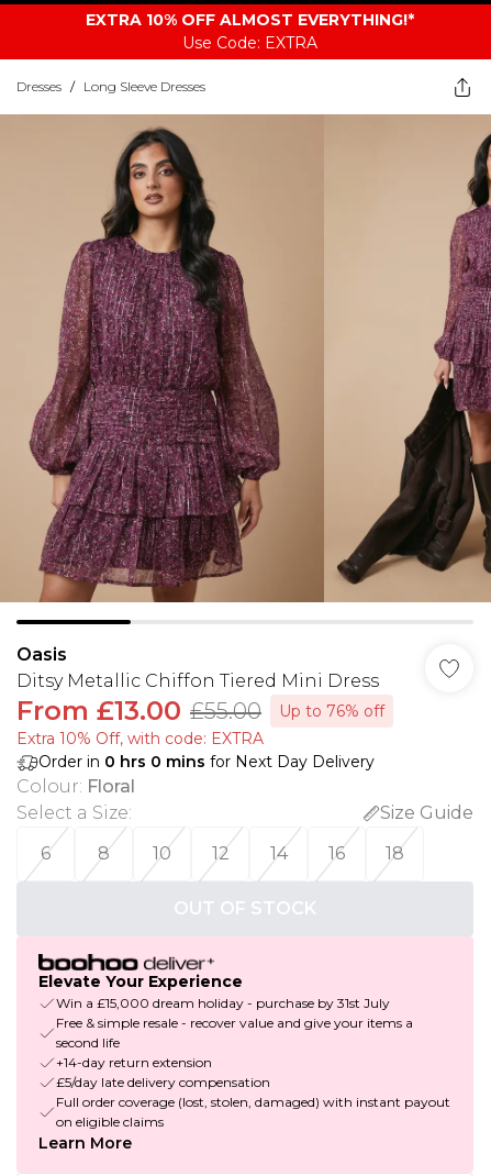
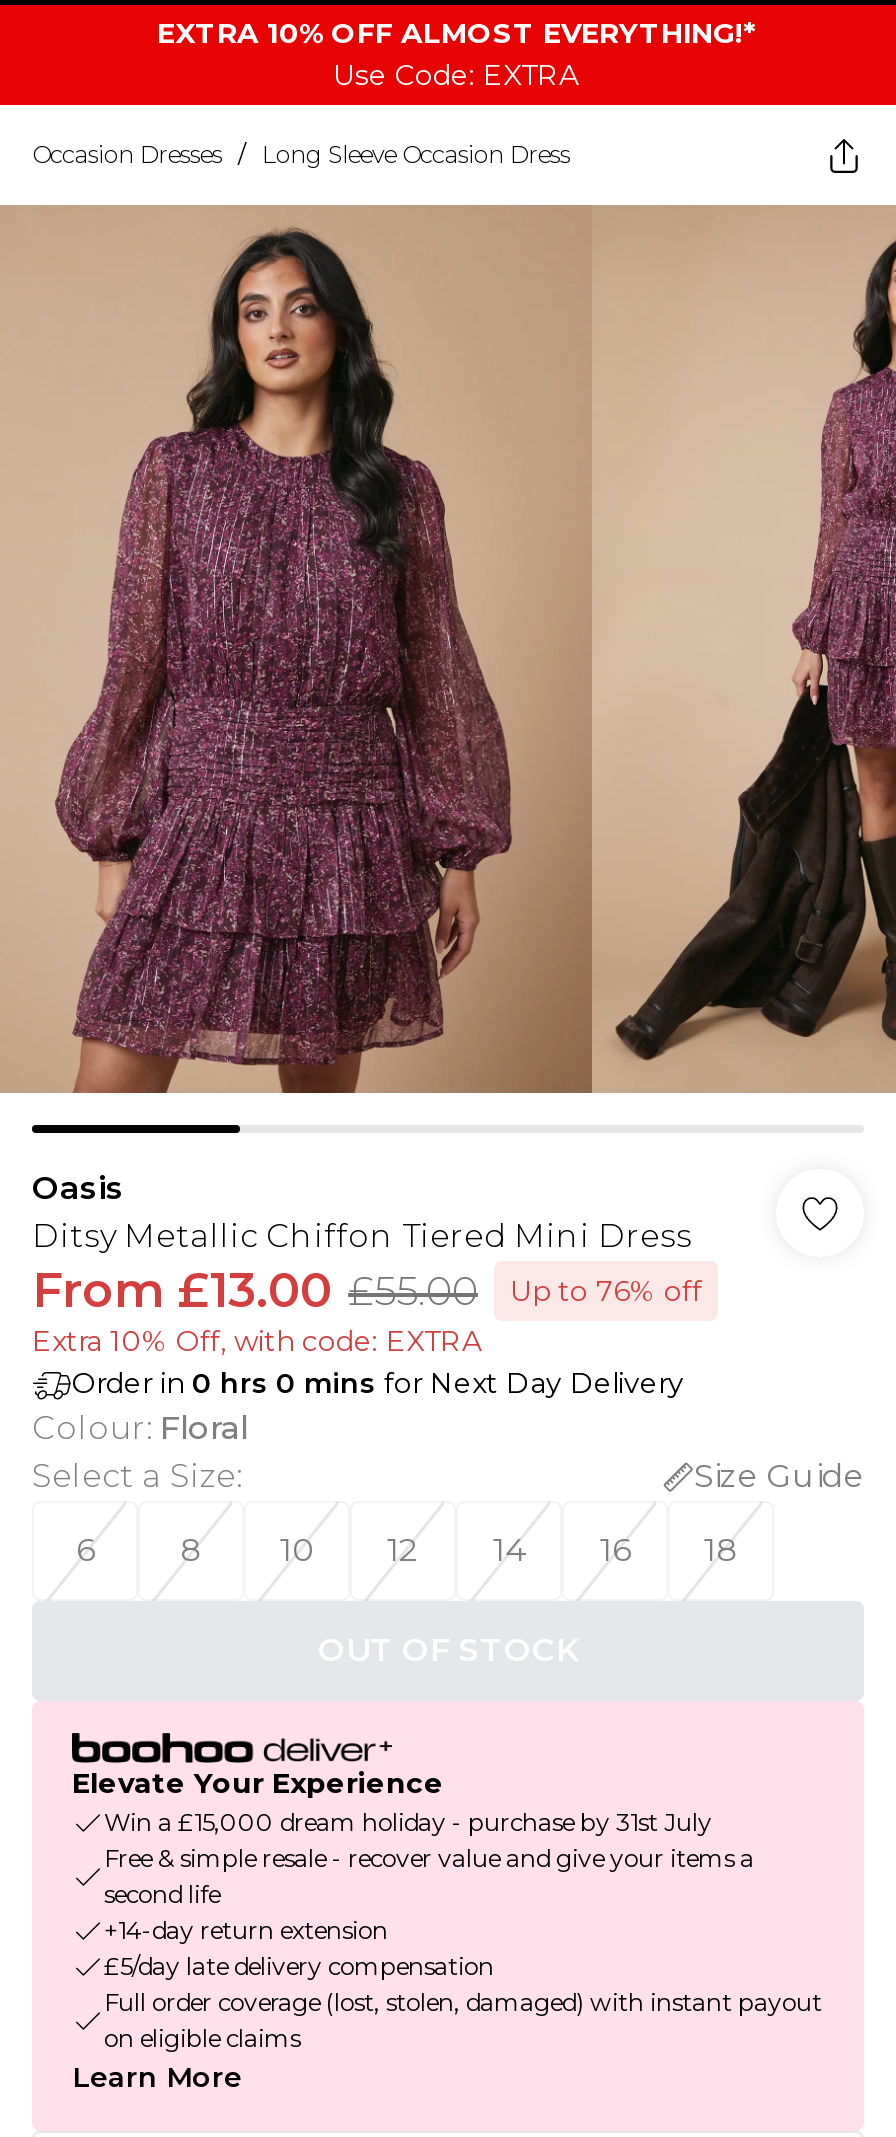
[16,78,205,95] Dresses / Long Sleeve Dresses -> [32,139,570,169] Occasion Dresses / Long Sleeve Occasion Dress

